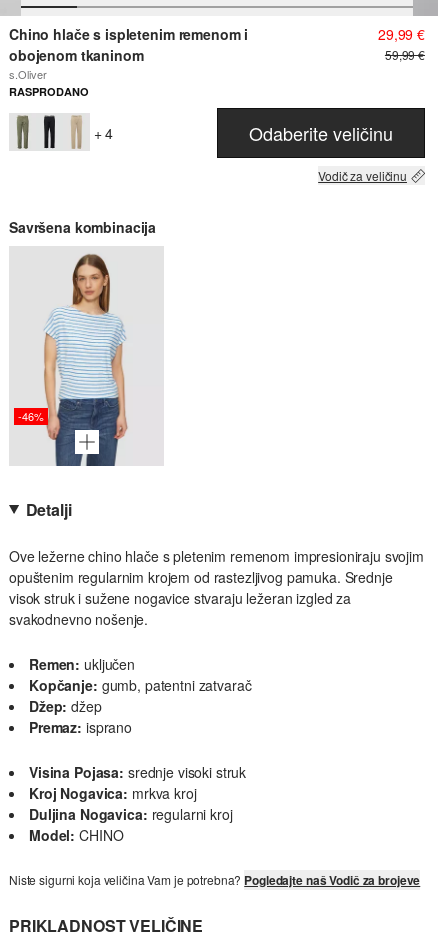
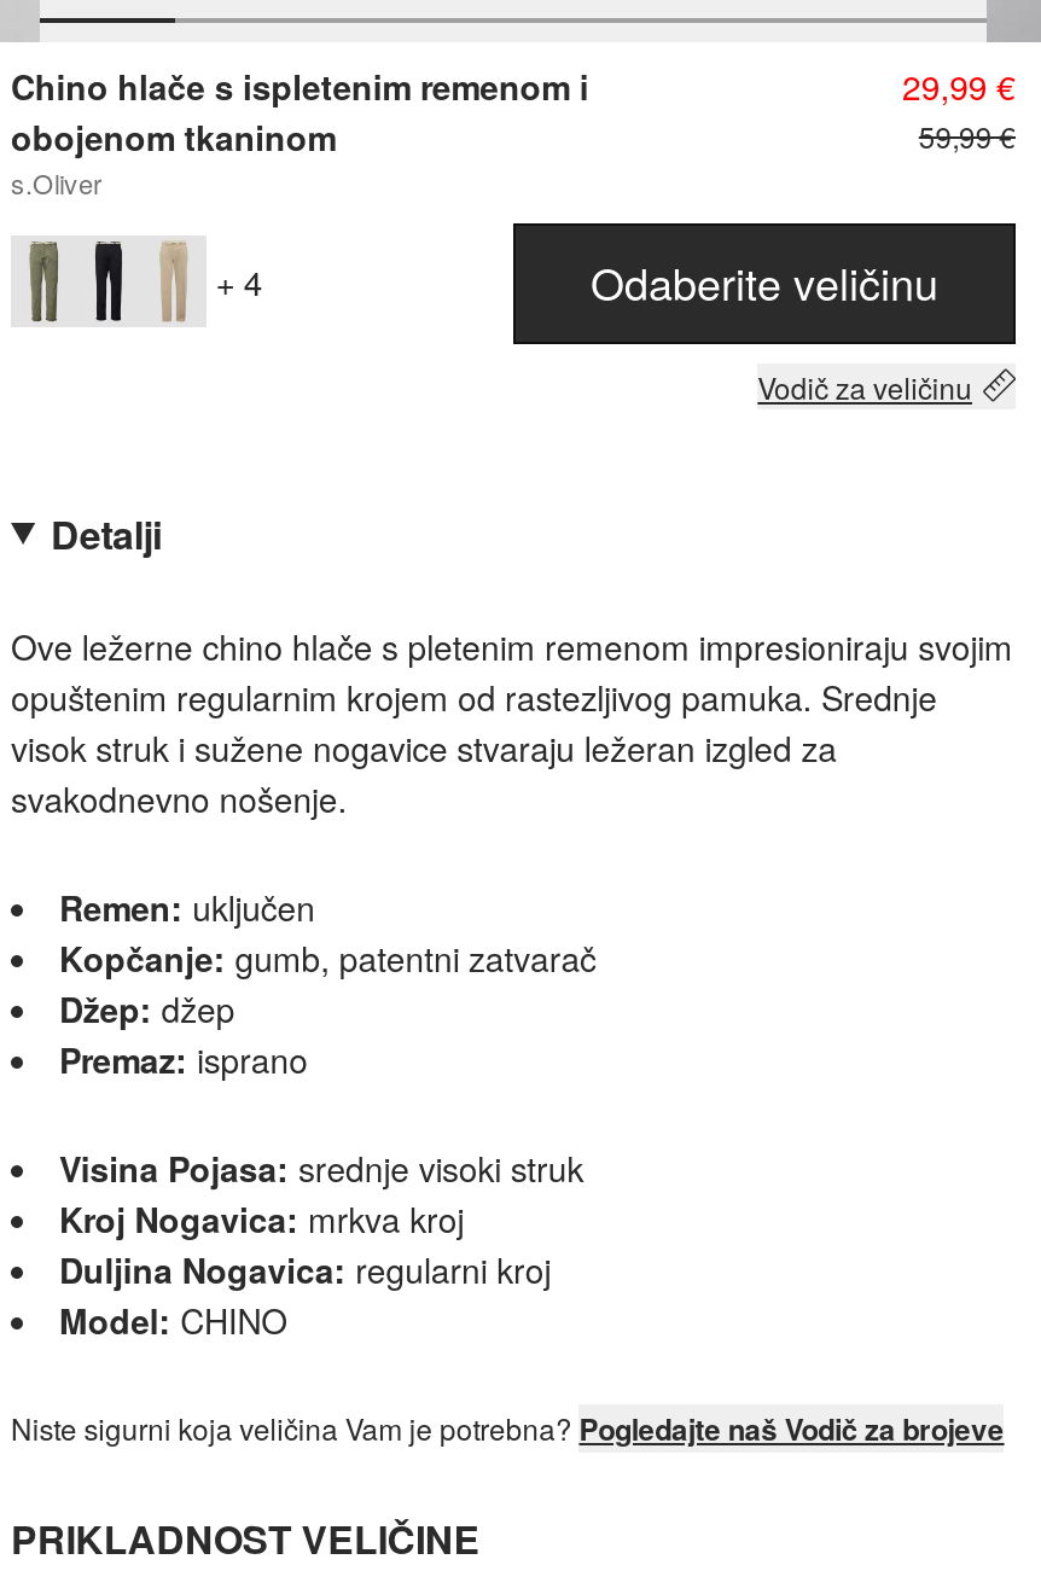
[9,84,89,99] RASPRODANO -> none
[9,217,156,237] Savršena kombinacija -> none
[10,253,163,467] [image] | -46% -> none

